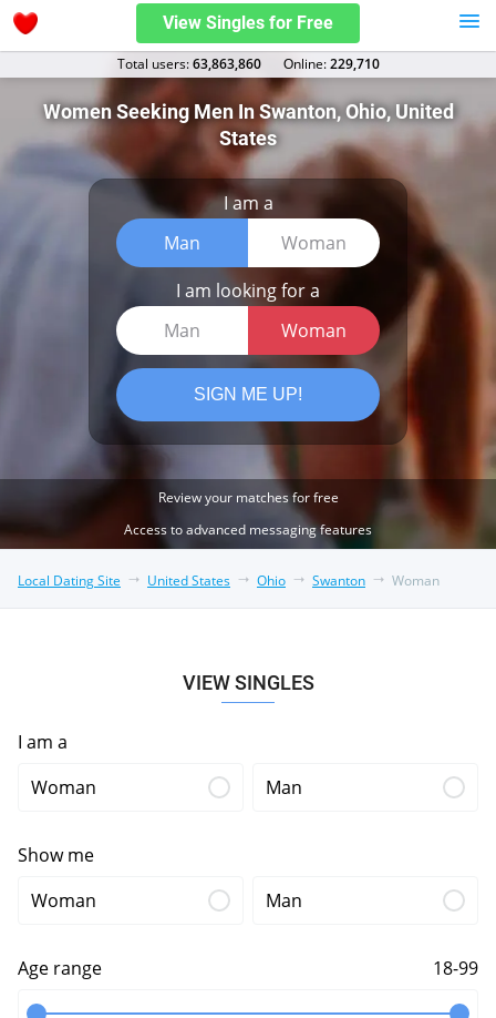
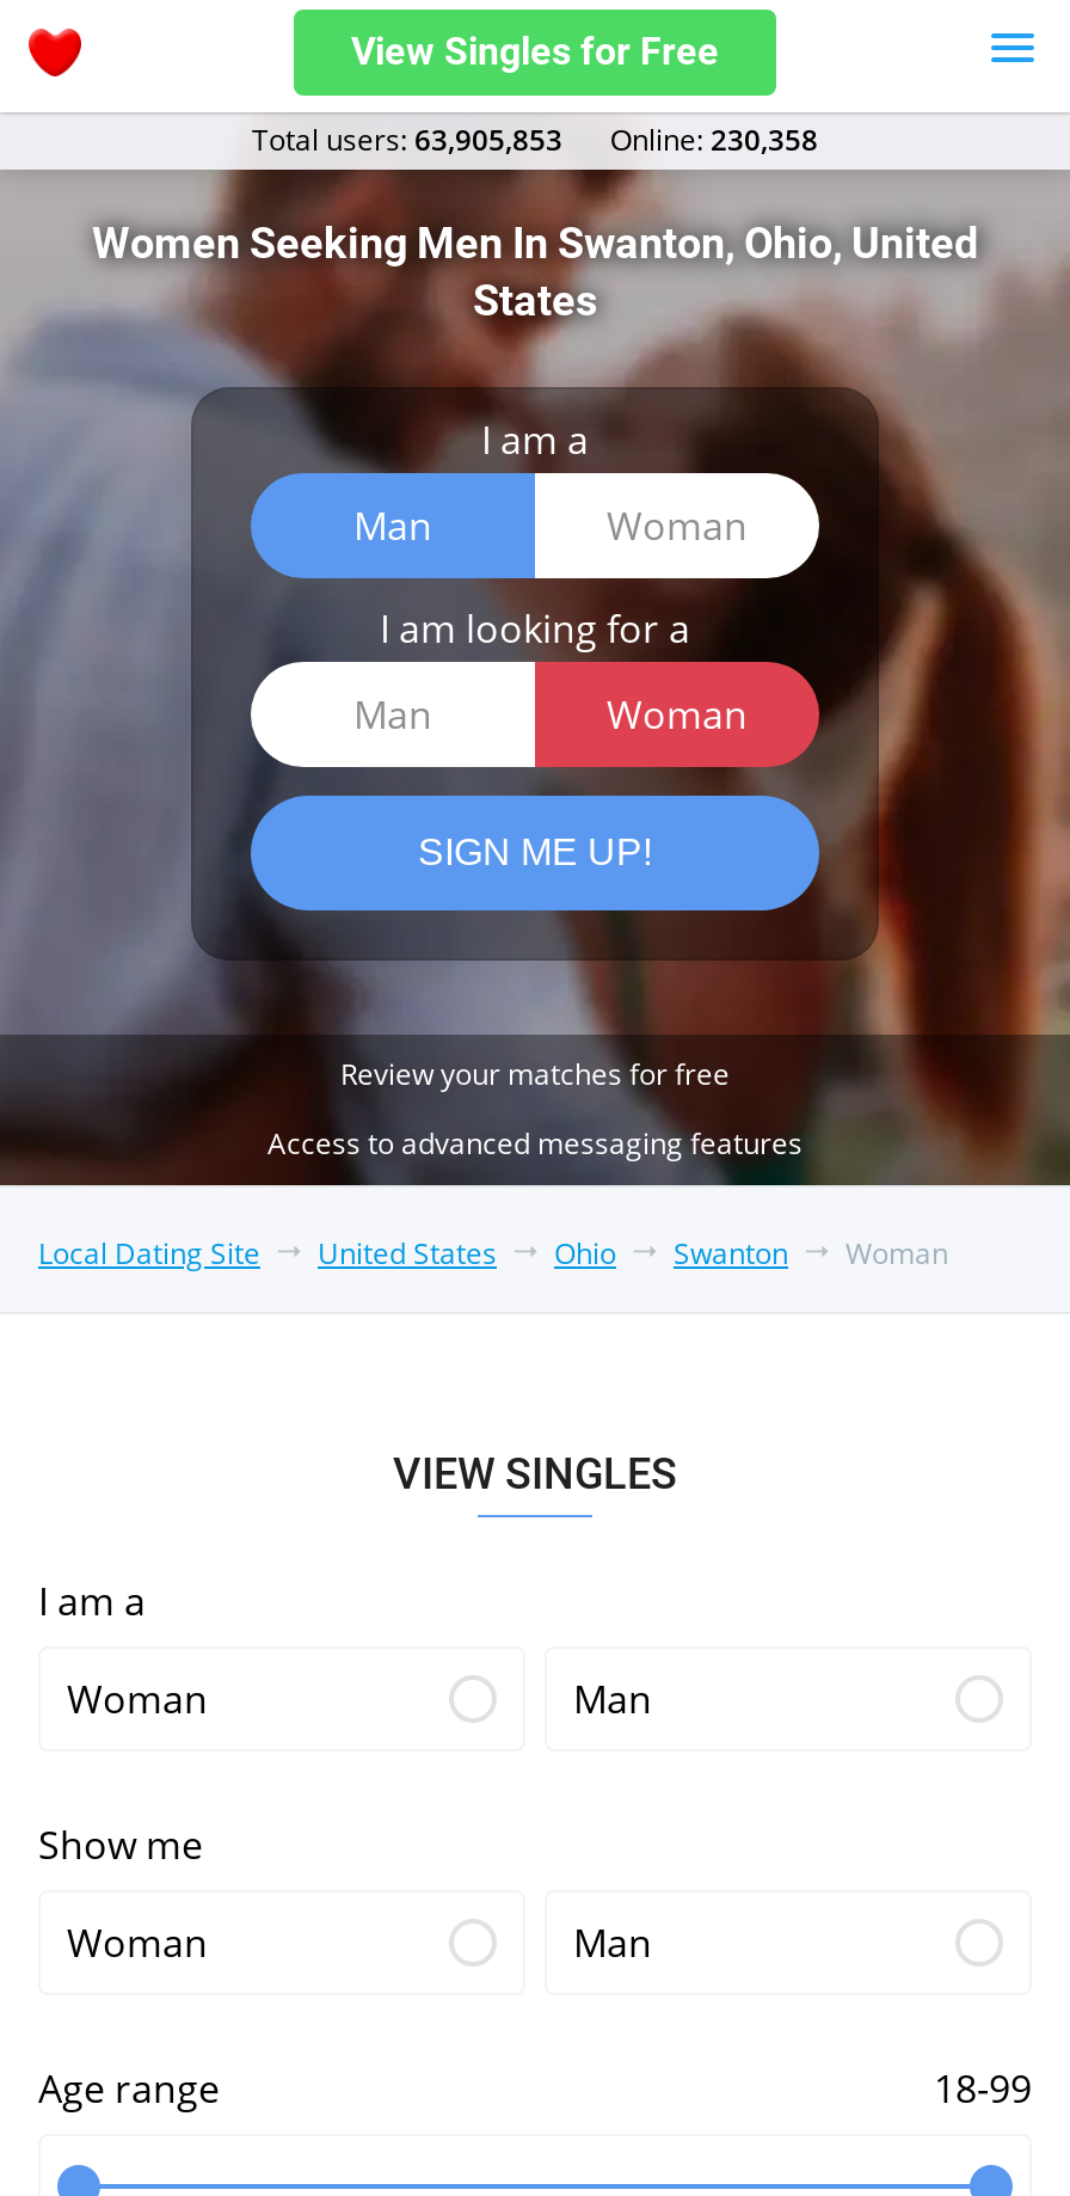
[117,54,261,73] Total users: 63,863,860 -> [252,119,562,160] Total users: 63,905,853
[283,54,379,73] Оnline: 229,710 -> [610,119,818,160] Оnline: 230,358

